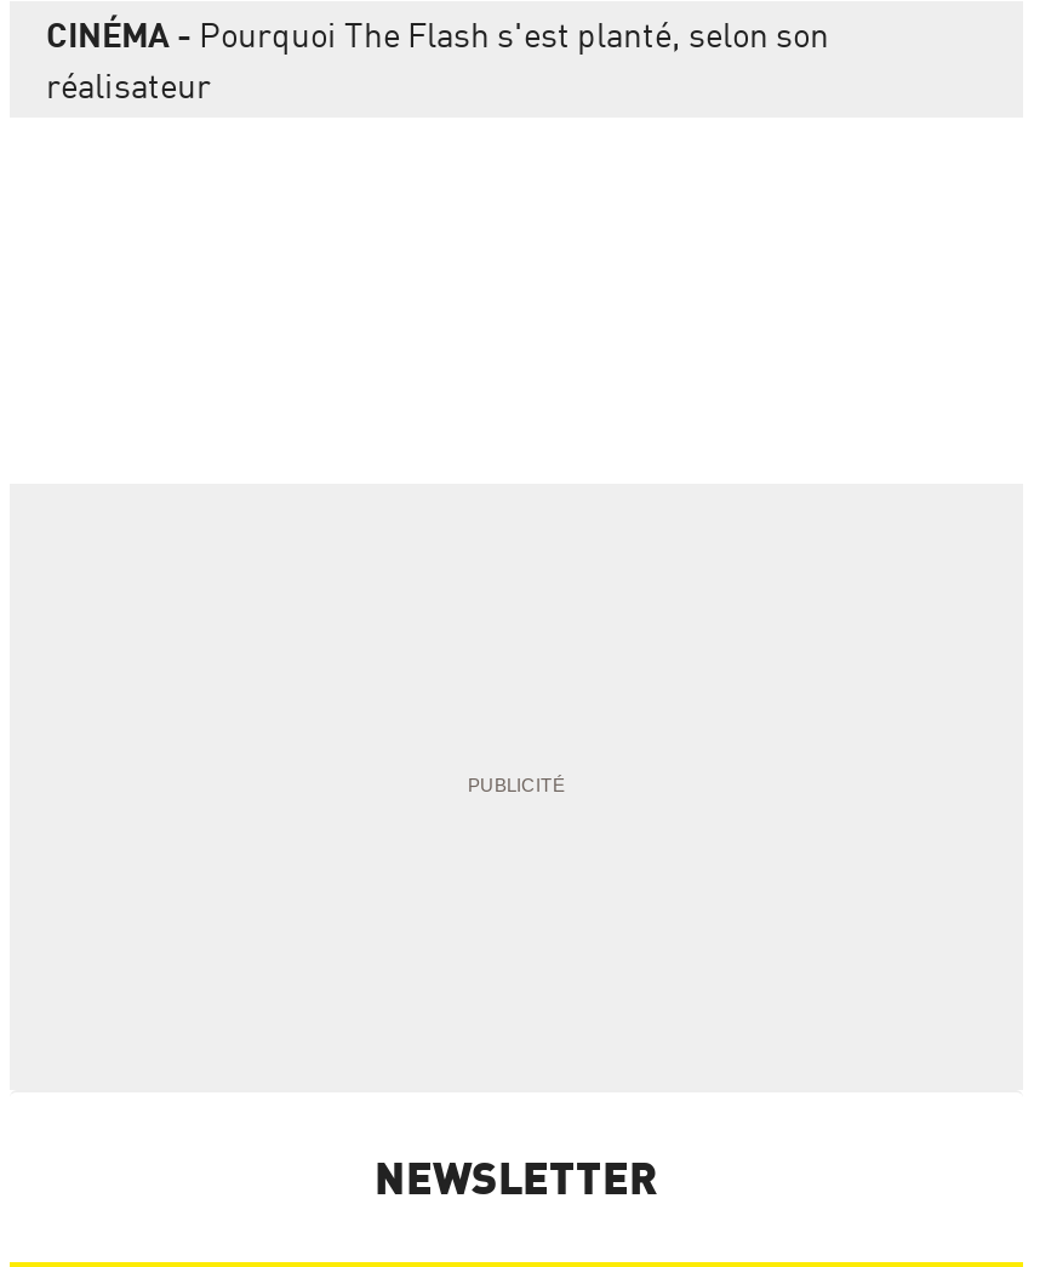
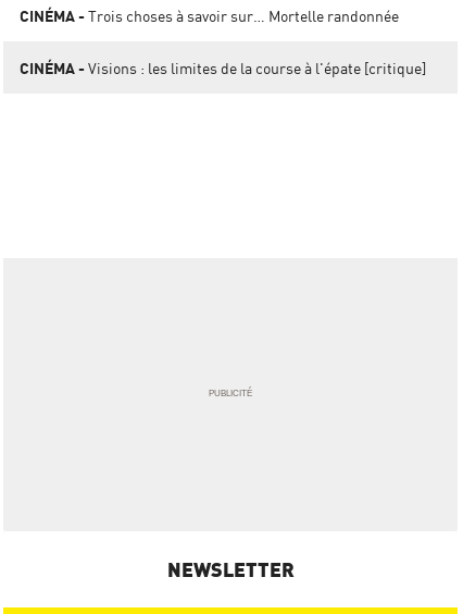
[46,13,829,105] Pourquoi The Flash s'est planté, selon son | réalisateur -> [20,6,426,77] Trois choses à savoir sur… Mortelle randonnée | CINÉMA | Visions : les limites de la course à l'épate [critique]

